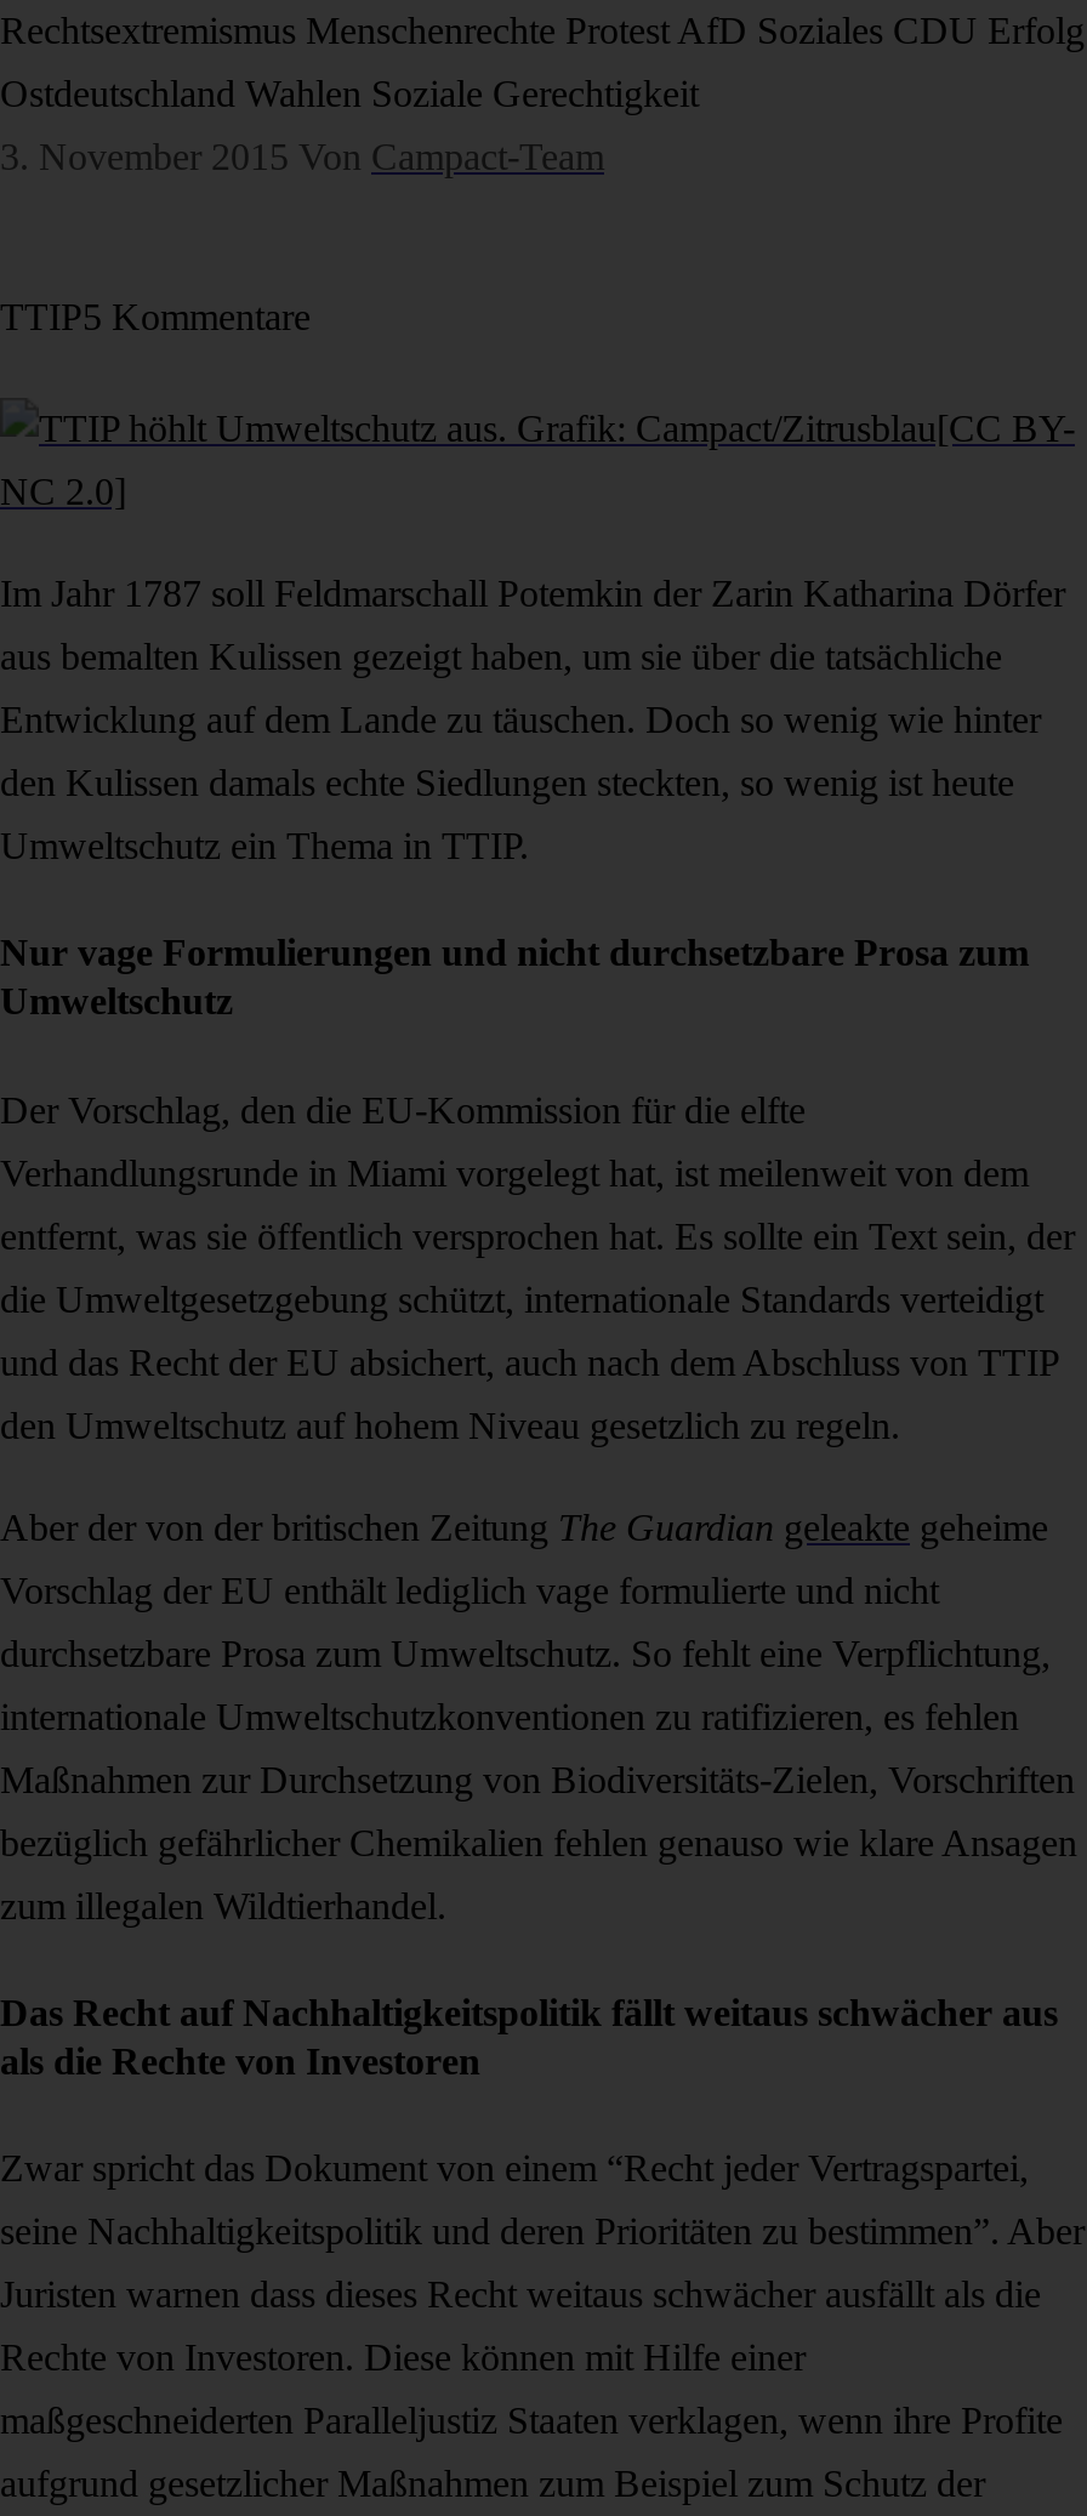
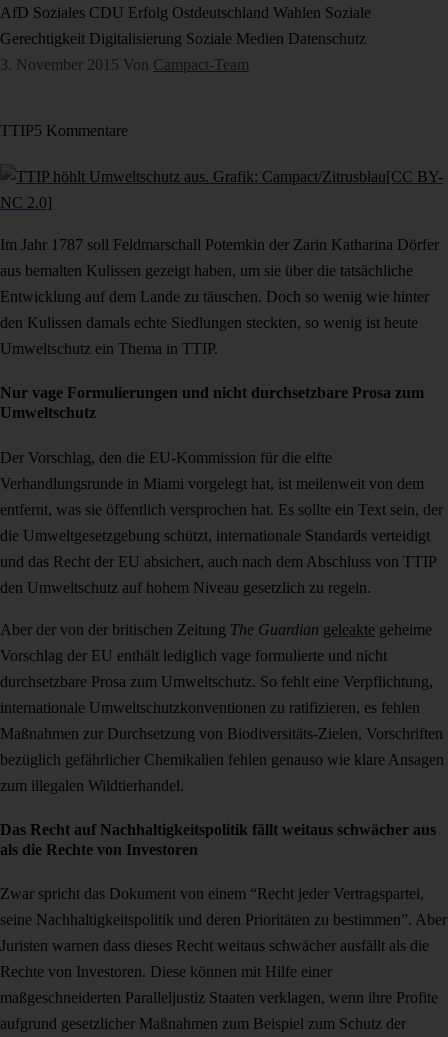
[0,10,1085,51] Rechtsextremismus Menschenrechte Protest AfD Soziales CDU Erfolg -> [0,4,371,21] AfD Soziales CDU Erfolg Ostdeutschland Wahlen Soziale
[0,73,699,114] Ostdeutschland Wahlen Soziale Gerechtigkeit -> [0,30,366,47] Gerechtigkeit Digitalisierung Soziale Medien Datenschutz

